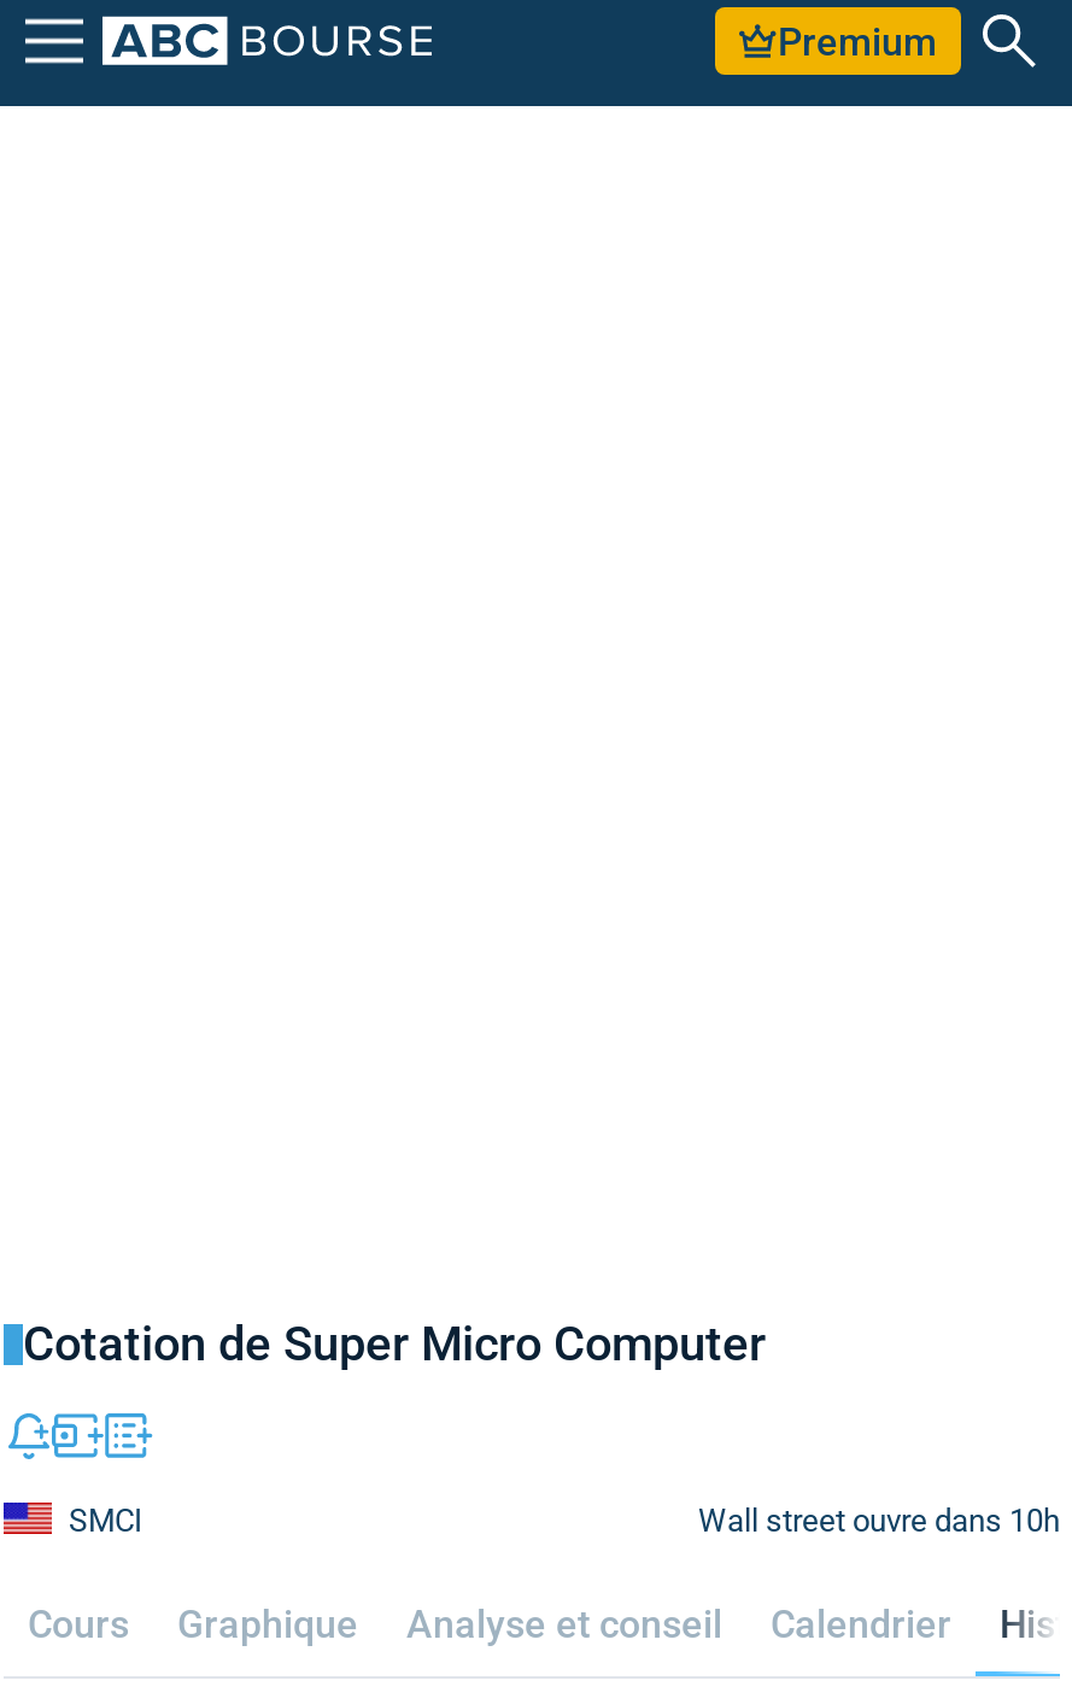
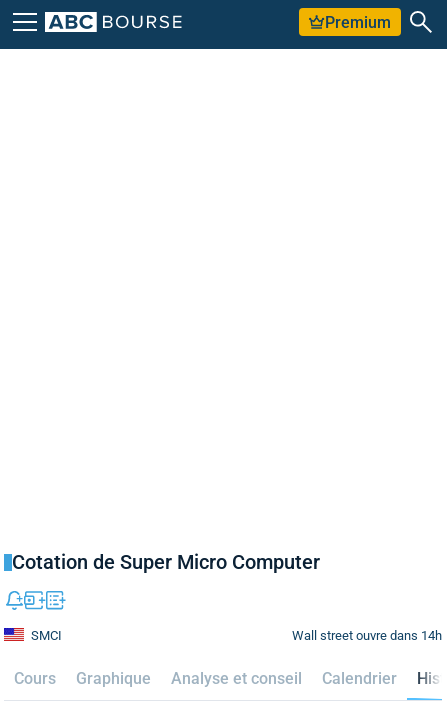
[698,1503,1060,1539] Wall street ouvre dans 10h -> [292,628,442,643] Wall street ouvre dans 14h

